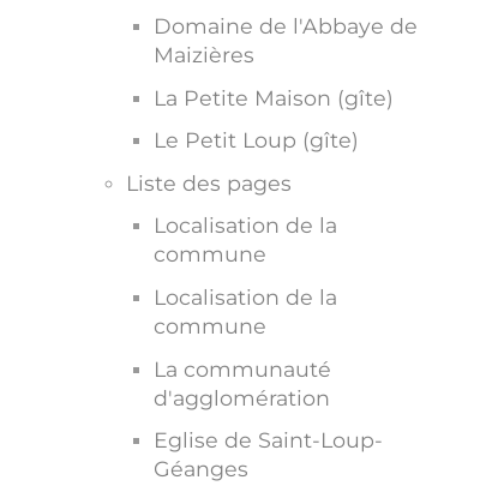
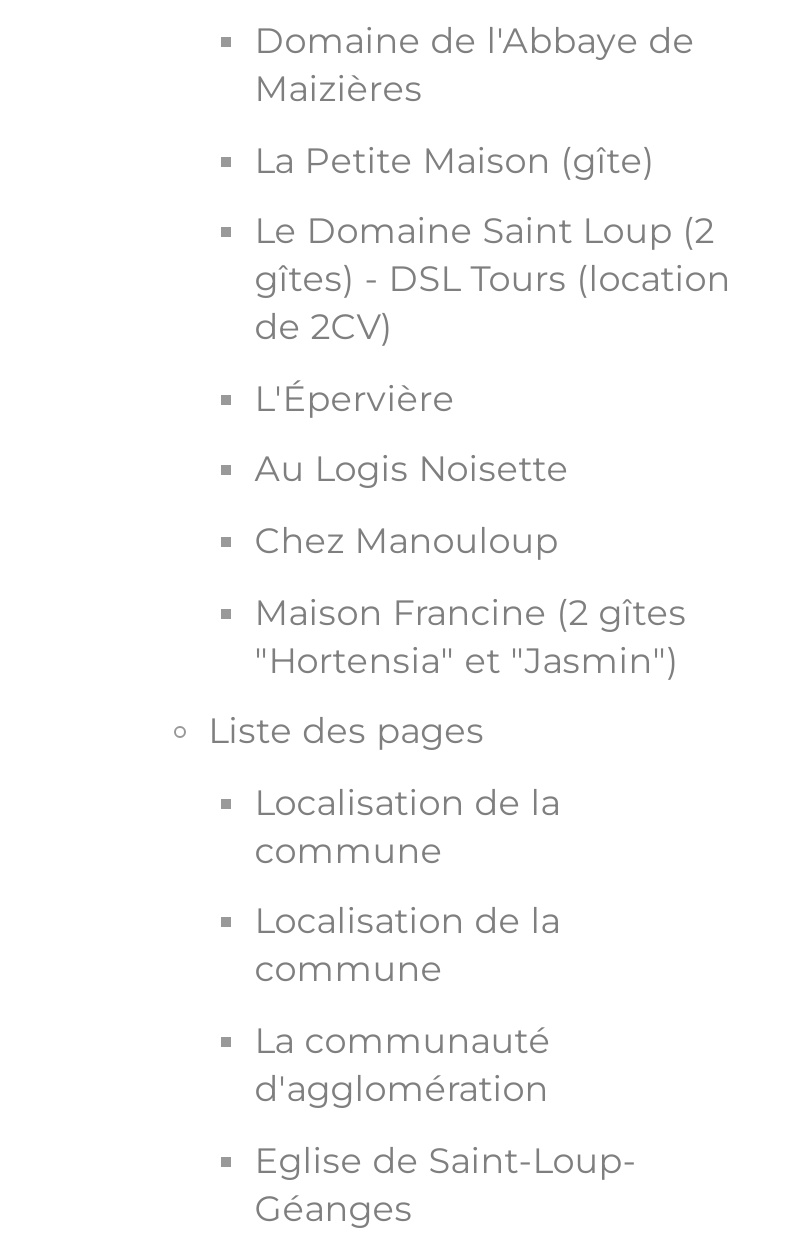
[153,127,359,153] Le Petit Loup (gîte) -> [255,209,731,680] Le Domaine Saint Loup (2 | gîtes) - DSL Tours (location | de 2CV) | L'Épervière | Au Logis Noisette | Chez Manouloup | Maison Francine (2 gîtes | "Hortensia" et "Jasmin")

